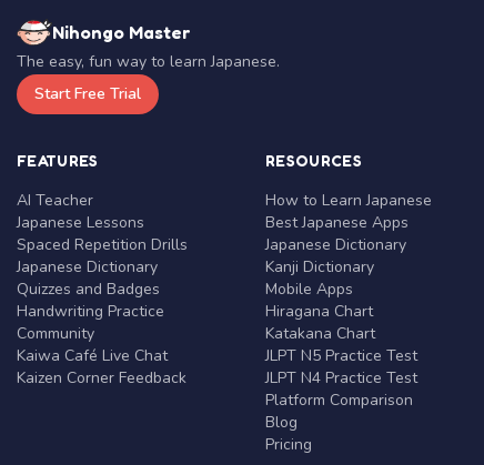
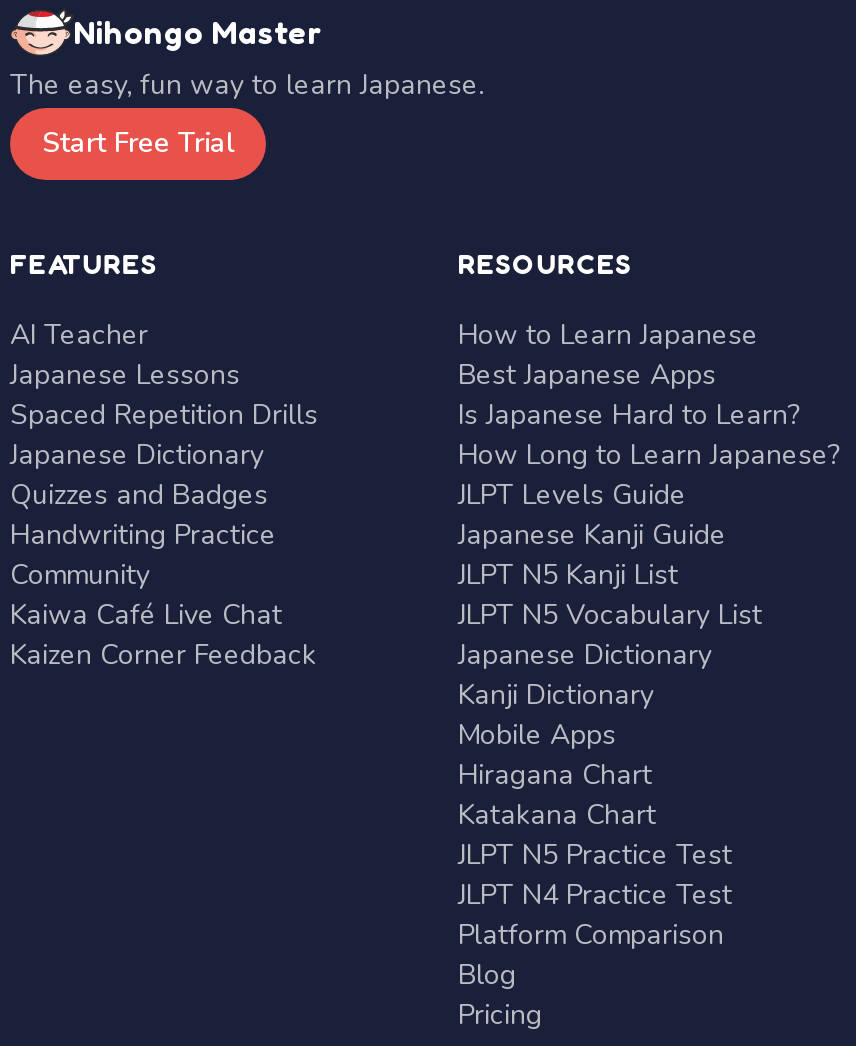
none -> [458,396,840,634] Is Japanese Hard to Learn? | How Long to Learn Japanese? | JLPT Levels Guide | Japanese Kanji Guide | JLPT N5 Kanji List | JLPT N5 Vocabulary List

